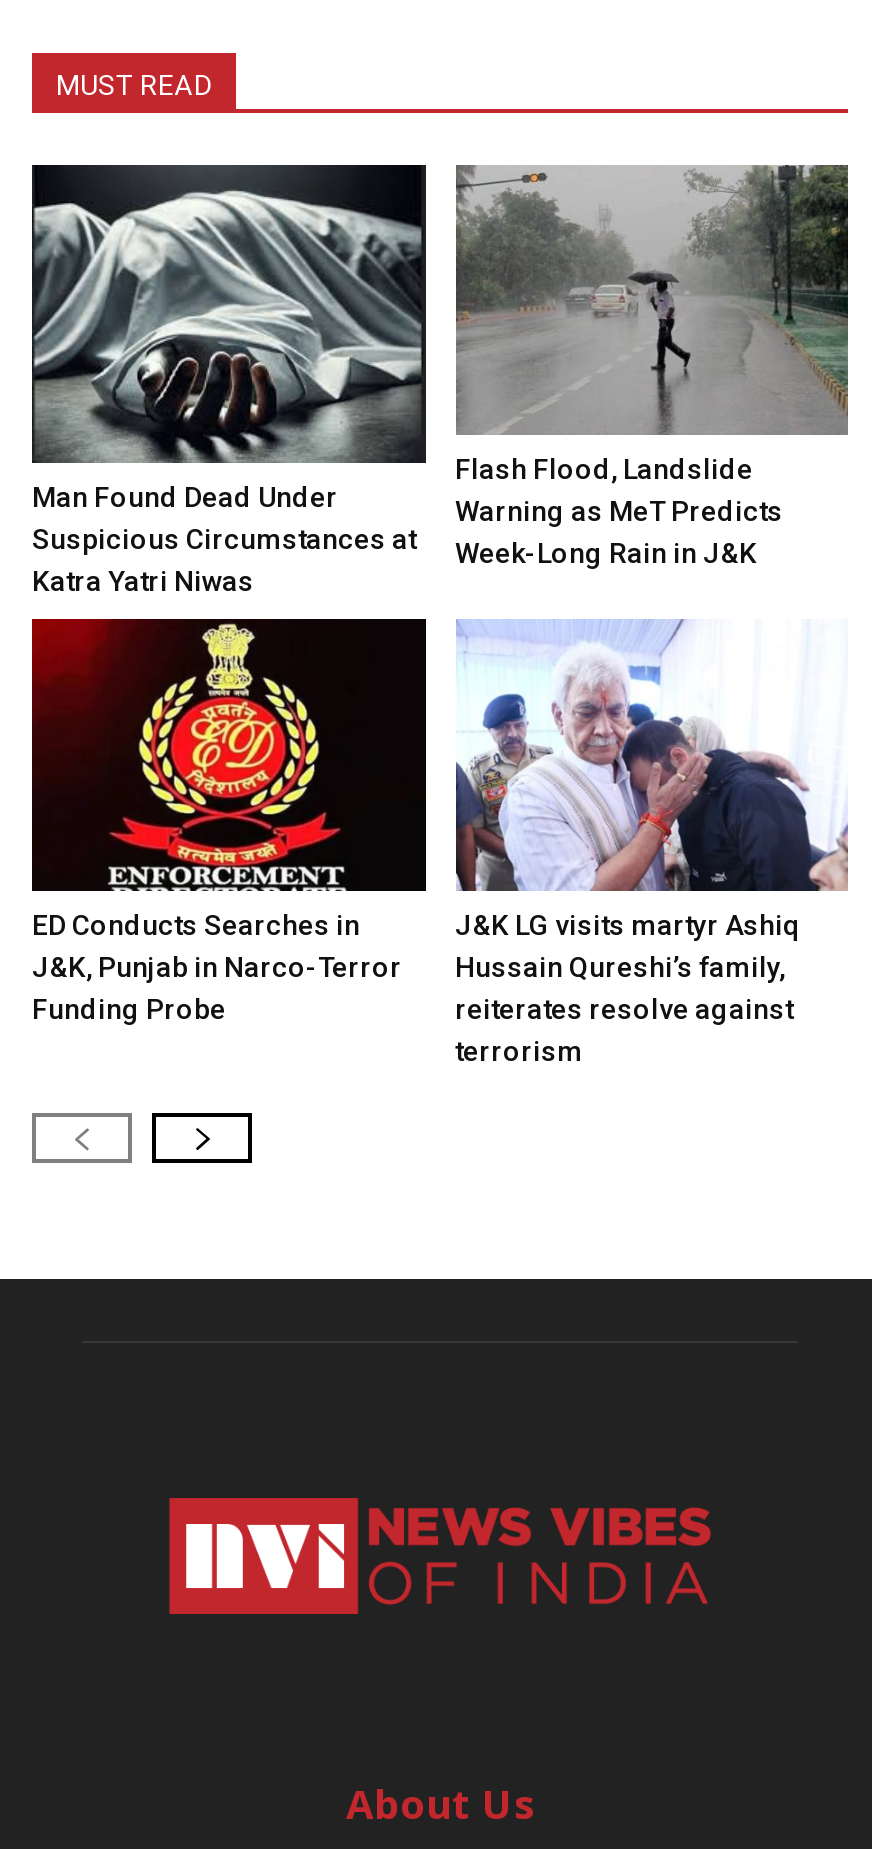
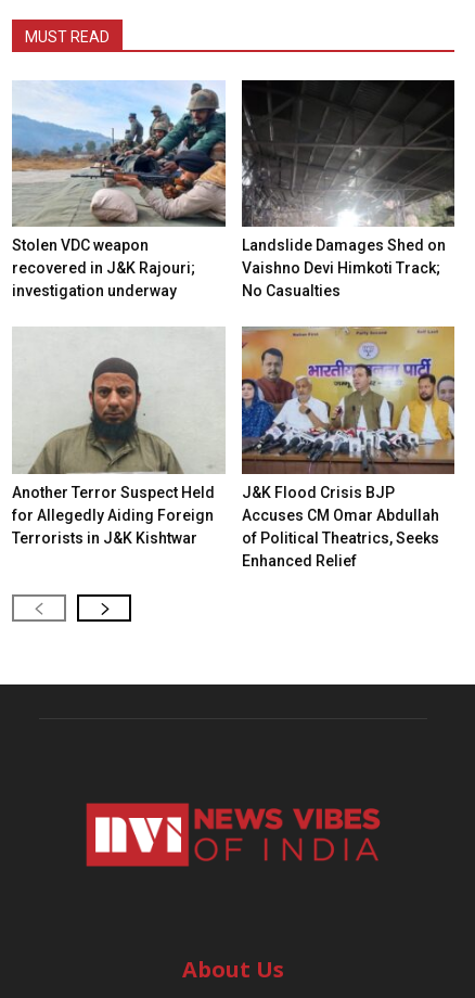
[30,163,428,596] [image] | Man Found Dead Under | Suspicious Circumstances at | Katra Yatri Niwas -> [11,80,227,300] [image] | Stolen VDC weapon | recovered in J&K Rajouri; | investigation underway
[454,165,850,570] [image] | Flash Flood, Landslide | Warning as MeT Predicts | Week-Long Rain in J&K -> [241,79,455,300] [image] | Landslide Damages Shed on | Vaishno Devi Himkoti Track; | No Casualties
[30,617,428,1024] [image] | ED Conducts Searches in | J&K, Punjab in Narco-Terror | Funding Probe -> [12,327,226,546] [image] | Another Terror Suspect Held | for Allegedly Aiding Foreign | Terrorists in J&K Kishtwar
[455,619,848,1066] [image] | J&K LG visits martyr Ashiq | Hussain Qureshi’s family, | reiterates resolve against | terrorism -> [241,325,455,569] [image] | J&K Flood Crisis BJP | Accuses CM Omar Abdullah | of Political Theatrics, Seeks | Enhanced Relief

